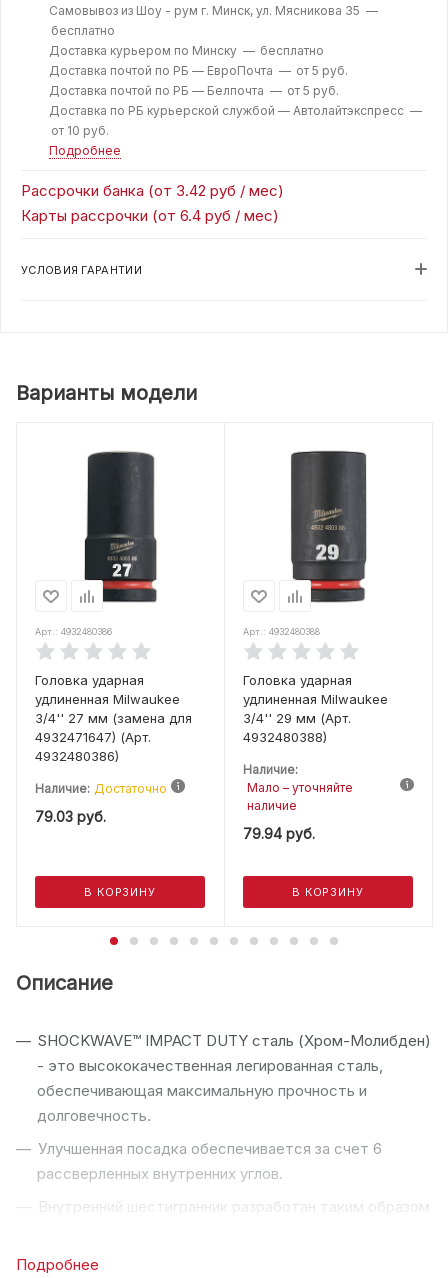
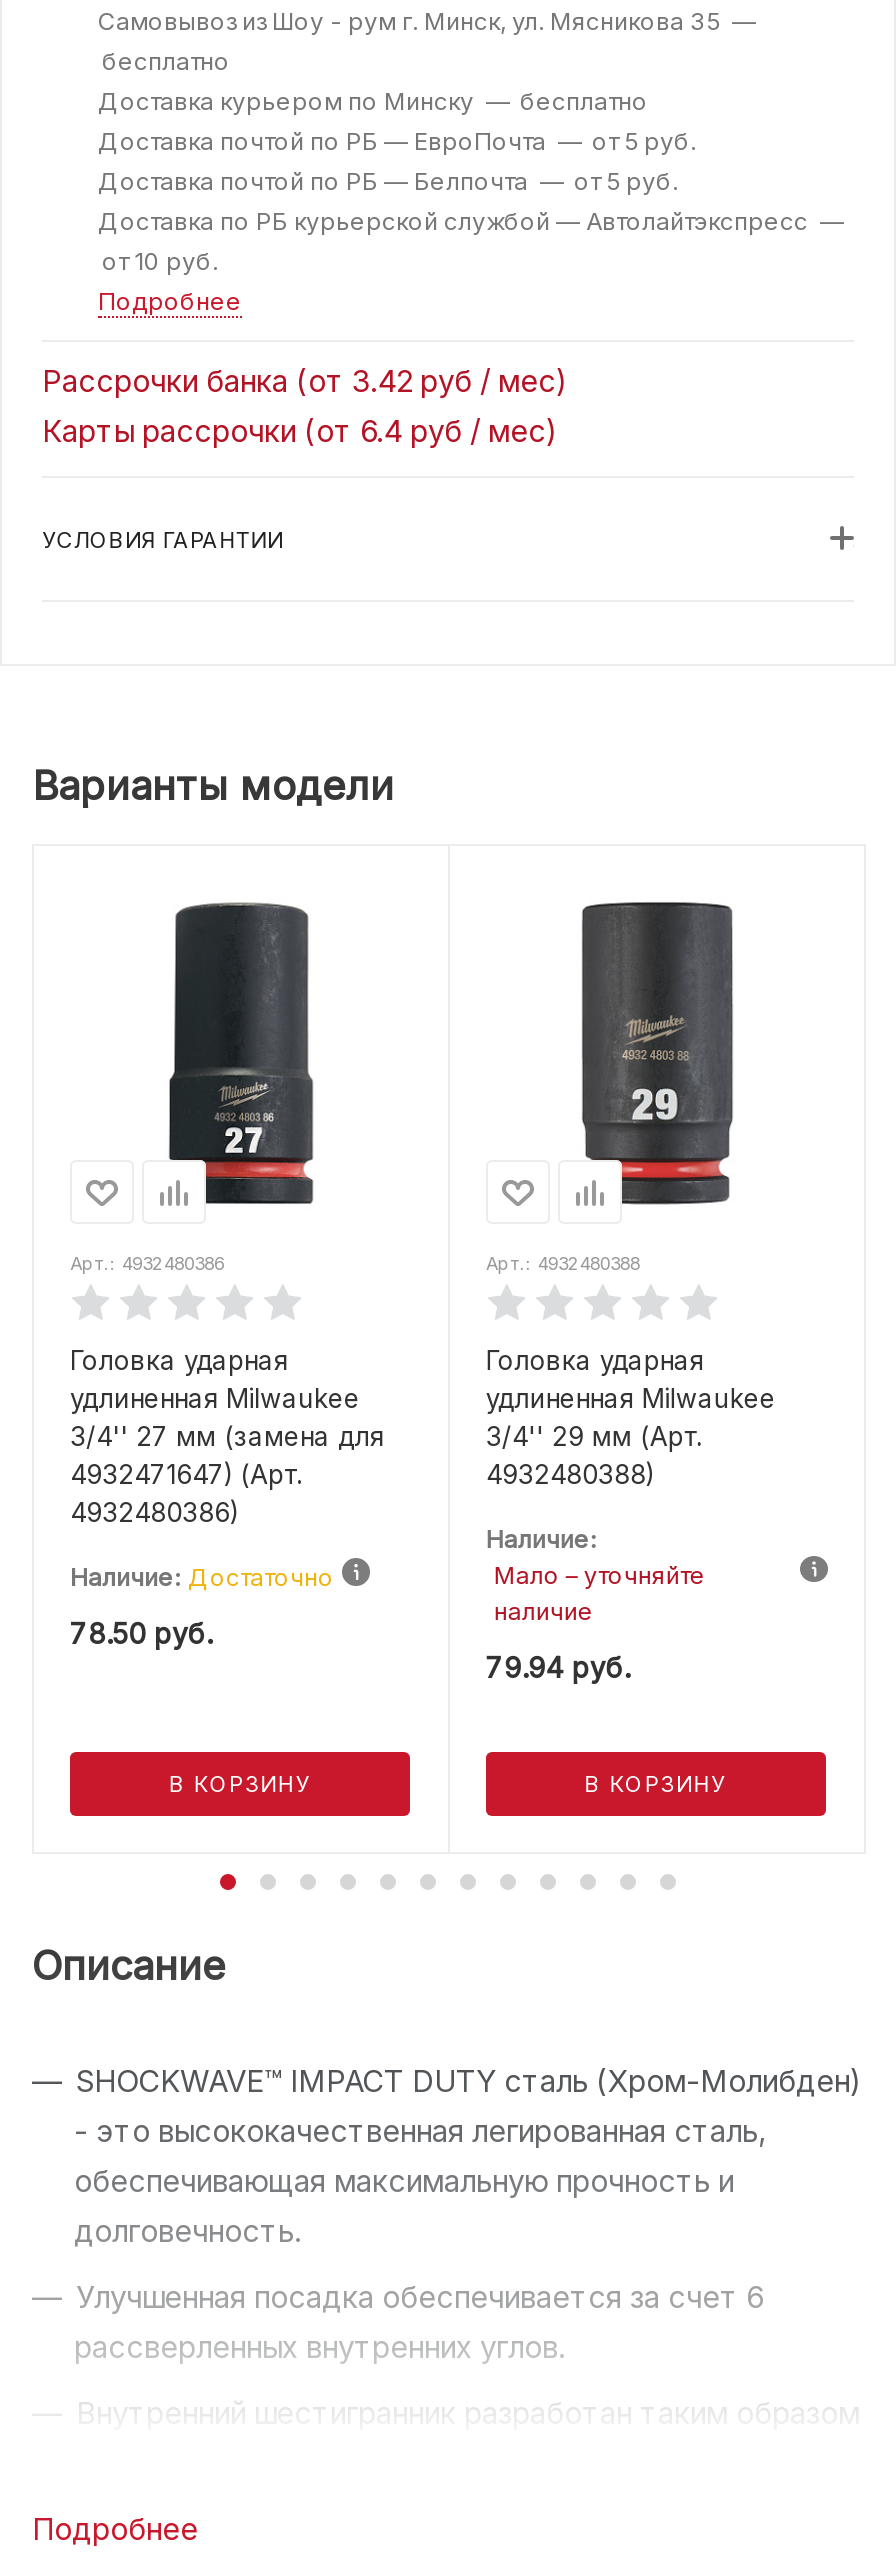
[35,808,106,825] 79.03 руб. -> [70,1615,212,1649] 78.50 руб.

